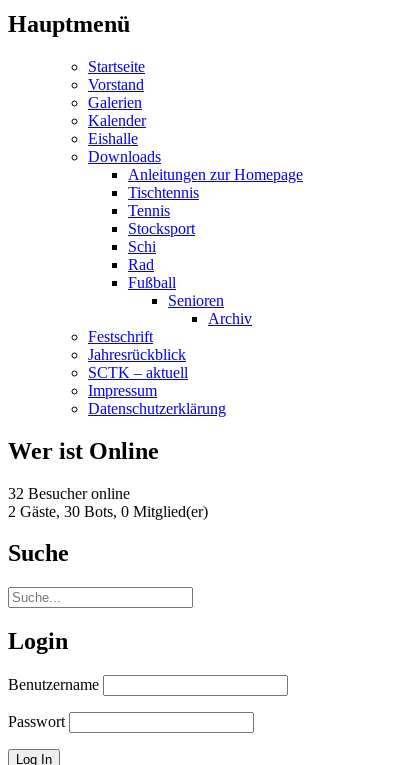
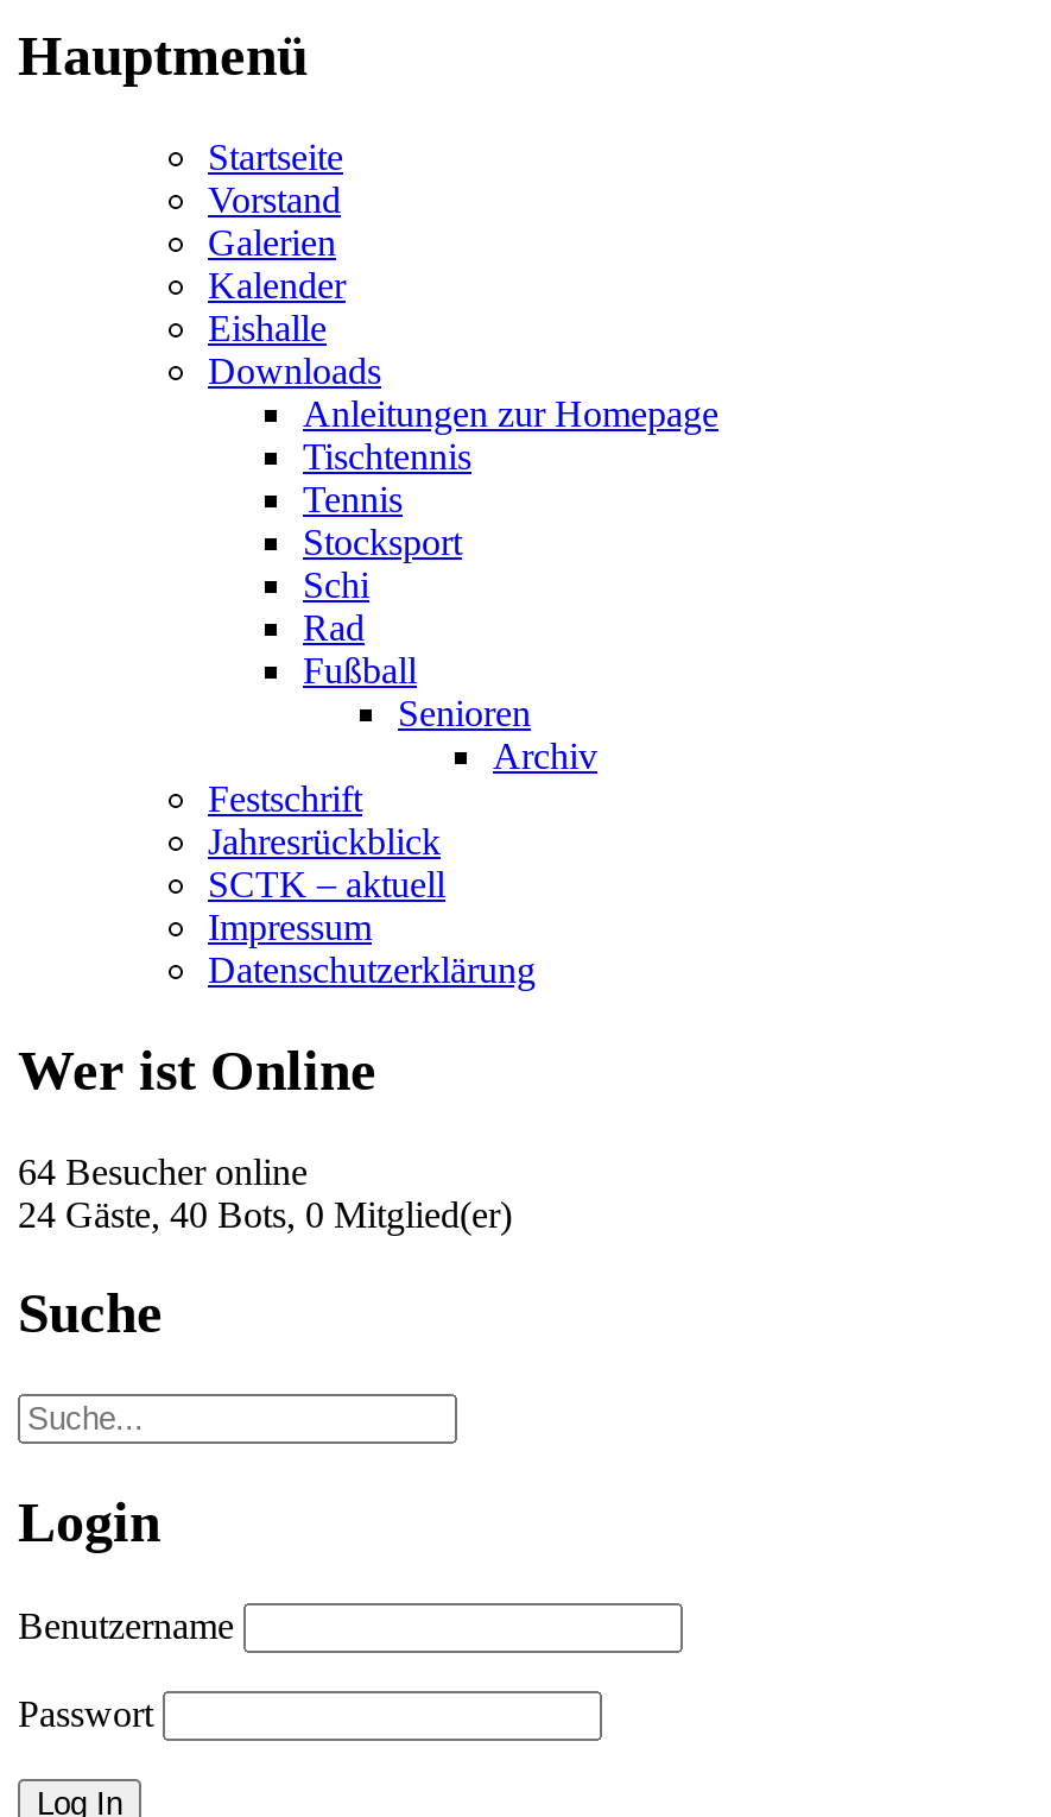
[8,484,130,501] 32 Besucher online -> [18,1150,308,1191] 64 Besucher online
[8,502,208,519] 2 Gäste, 30 Bots, 0 Mitglied(er) -> [18,1193,512,1234] 24 Gäste, 40 Bots, 0 Mitglied(er)

